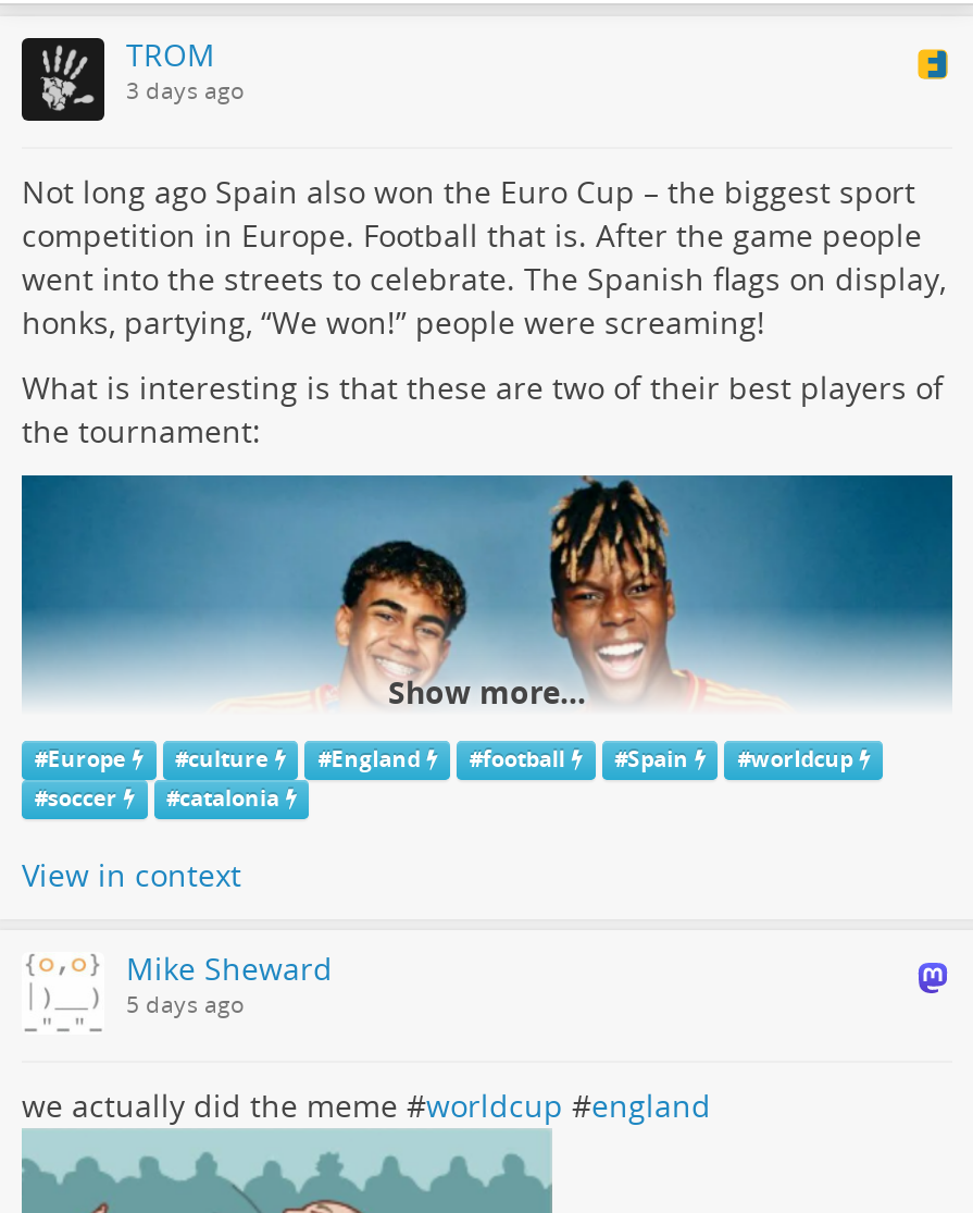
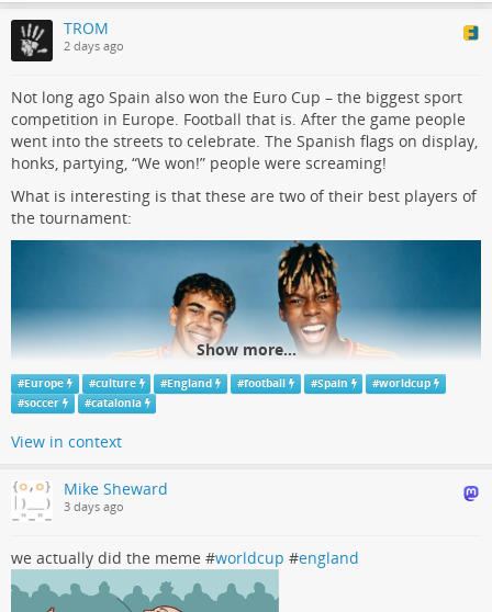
[126,75,246,106] 3 days ago -> [64,38,124,54] 2 days ago
[126,989,246,1019] 5 days ago -> [64,499,124,514] 3 days ago

